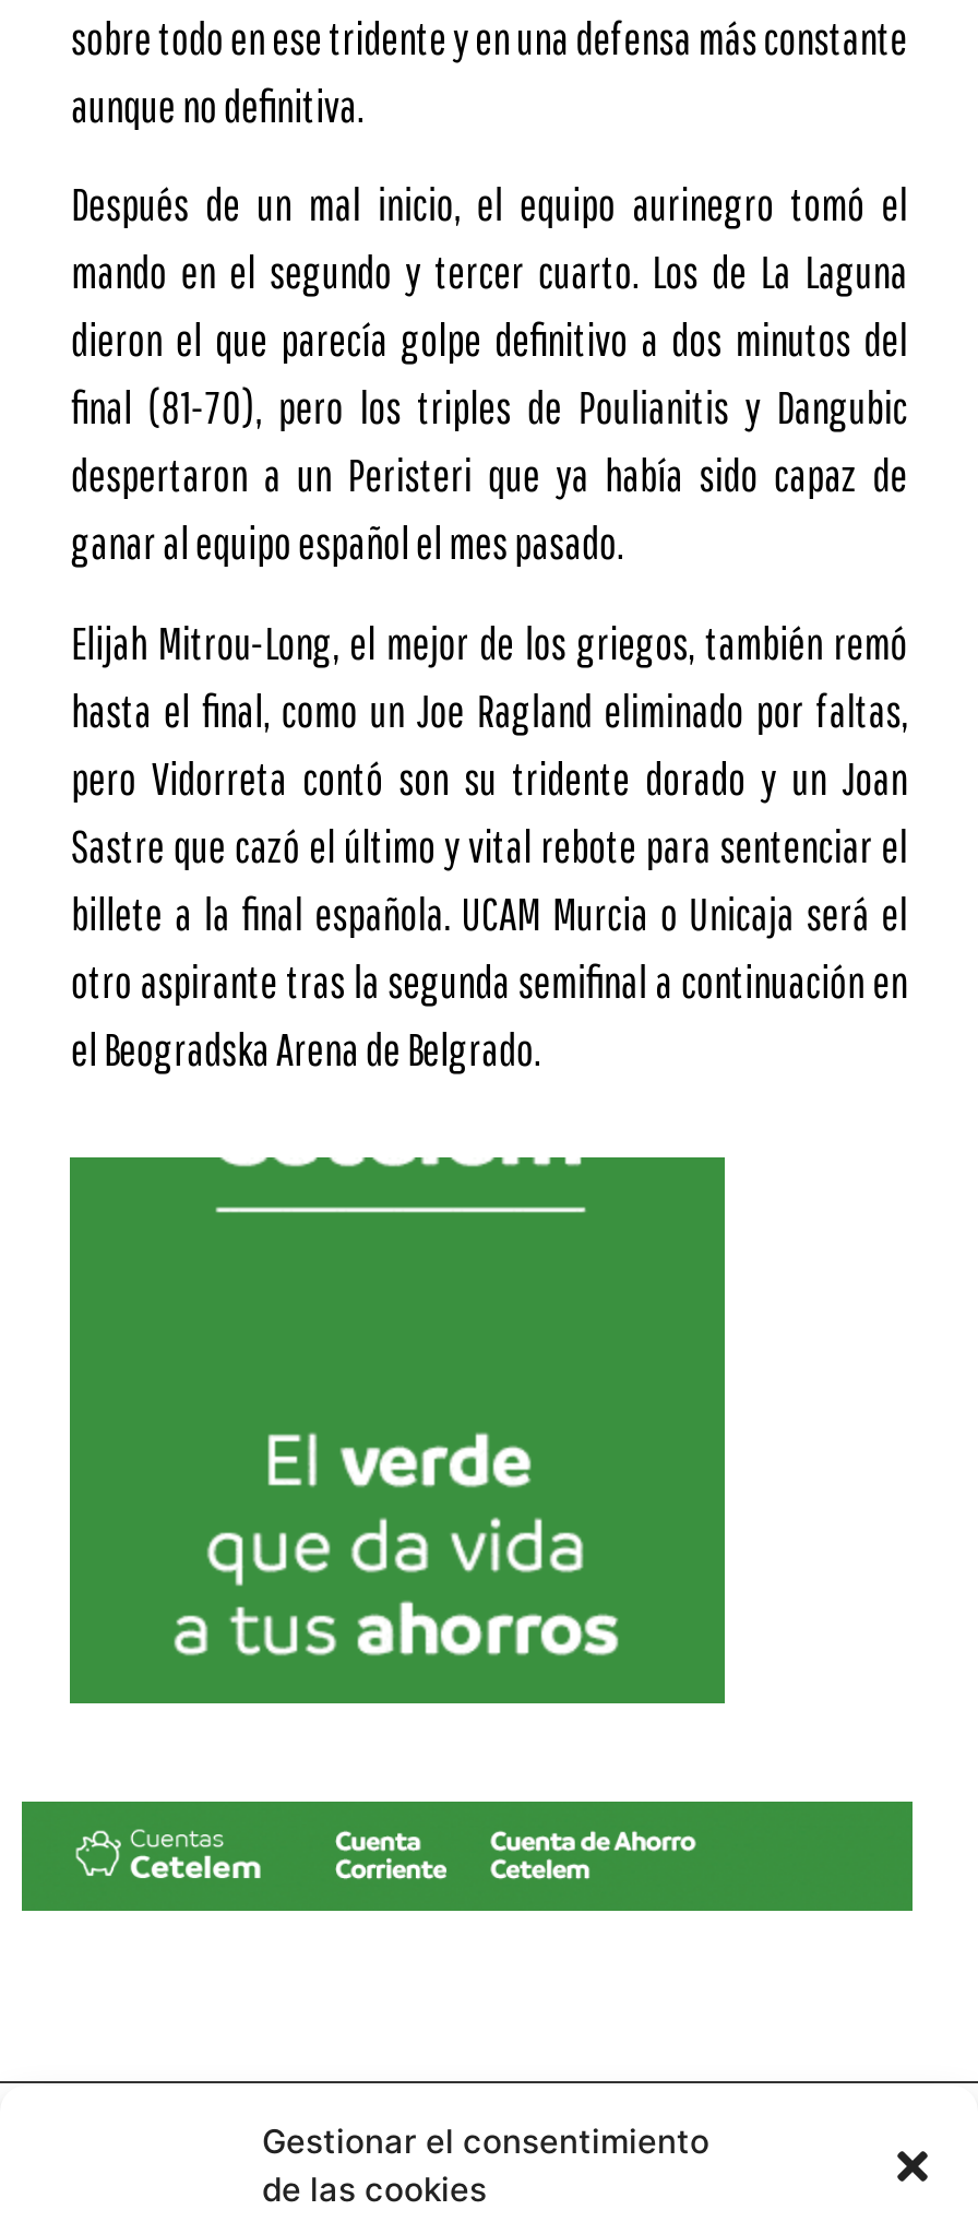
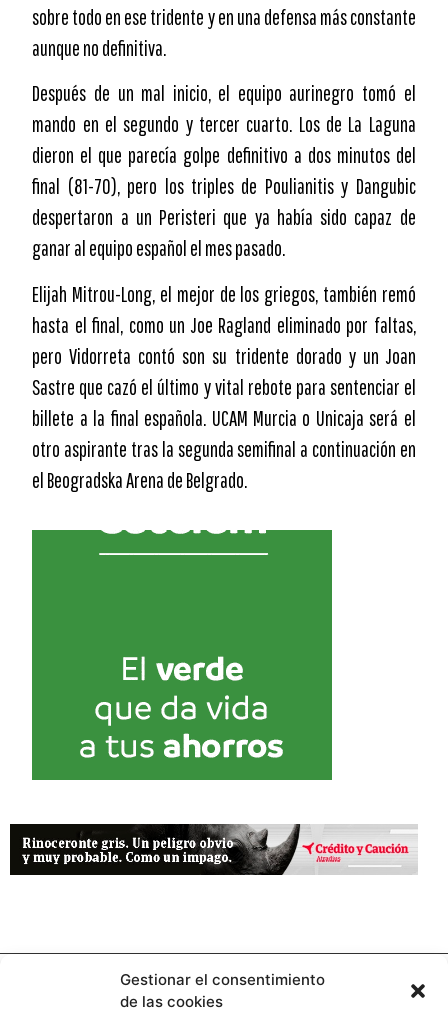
[20,1799,915,1913] [image] -> [9,823,418,876] [image]

